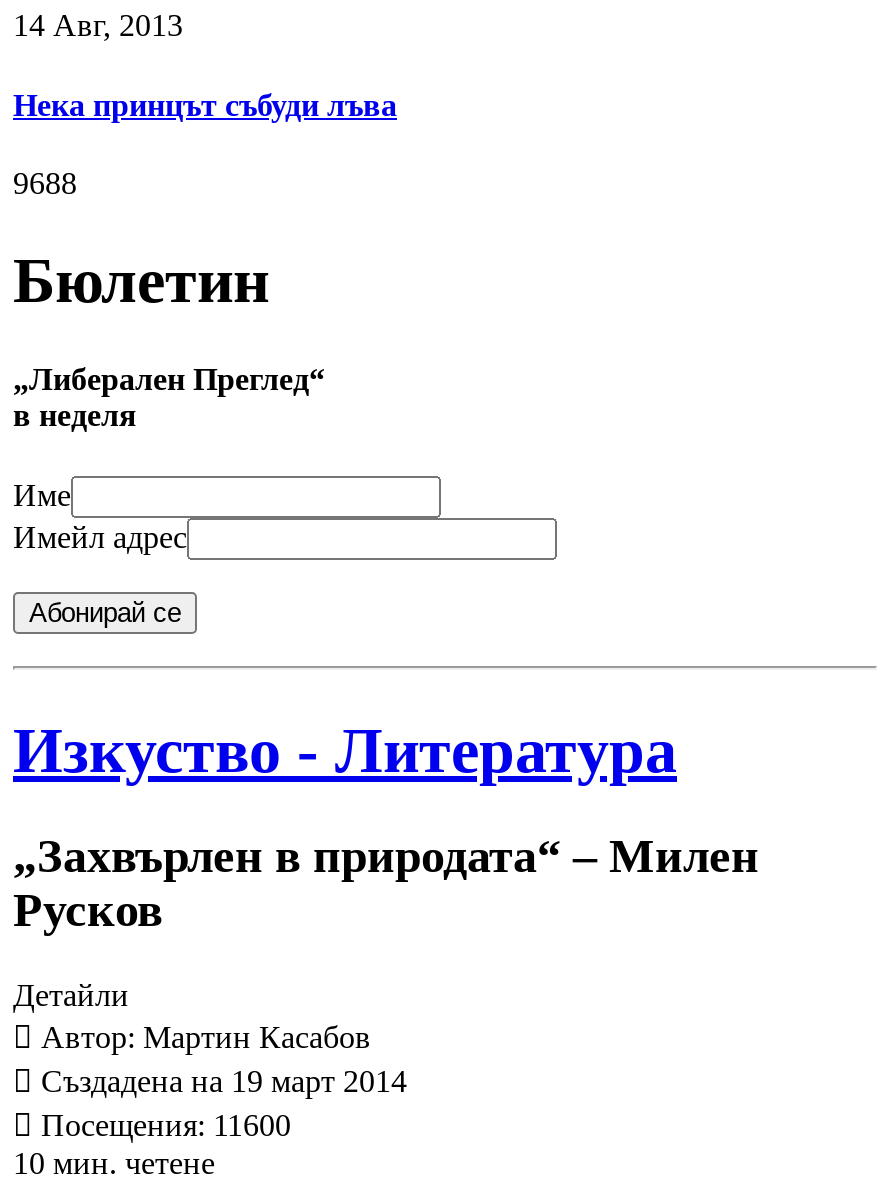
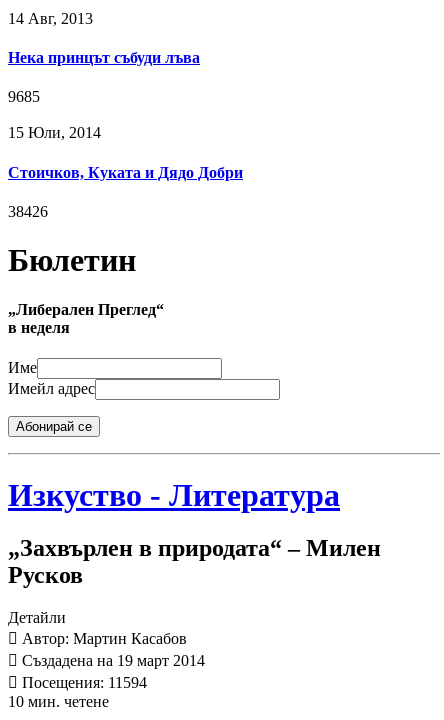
[13,166,77,200] 9688 -> [8,88,243,220] 9685 | 15 Юли, 2014 | Стоичков, Куката и Дядо Добри | 38426
[33,1108,291,1142] Посещения: 11600 -> [18,674,147,691] Посещения: 11594

